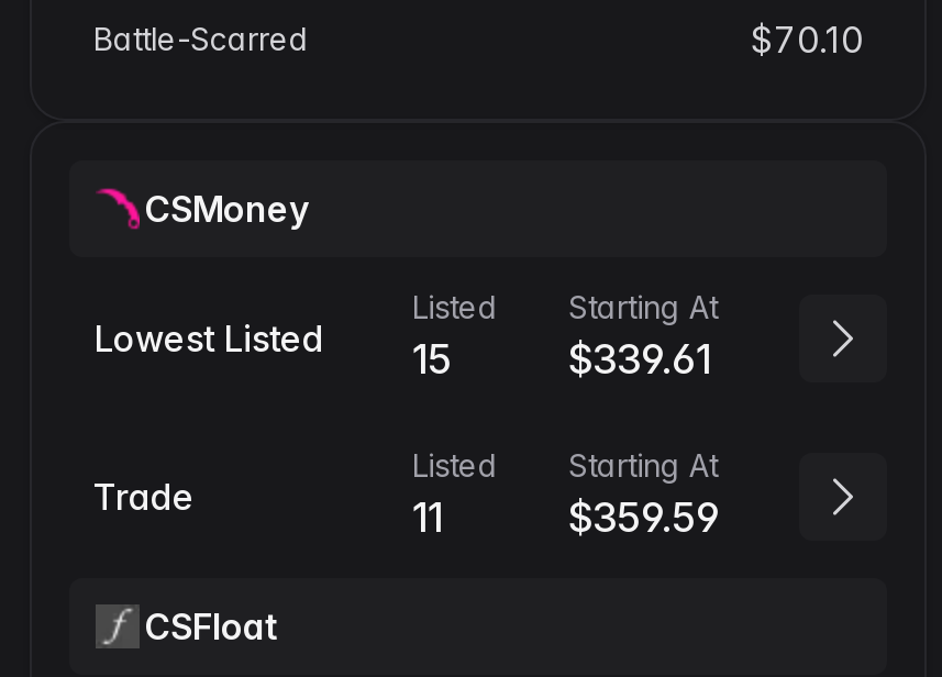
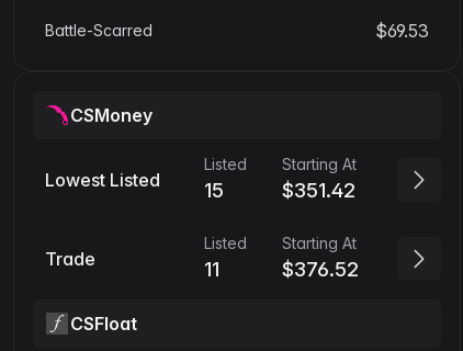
[751,16,863,60] $70.10 -> [375,19,429,41] $69.53
[568,335,711,381] $339.61 -> [282,178,355,201] $351.42
[568,493,720,540] $359.59 -> [282,257,359,280] $376.52

